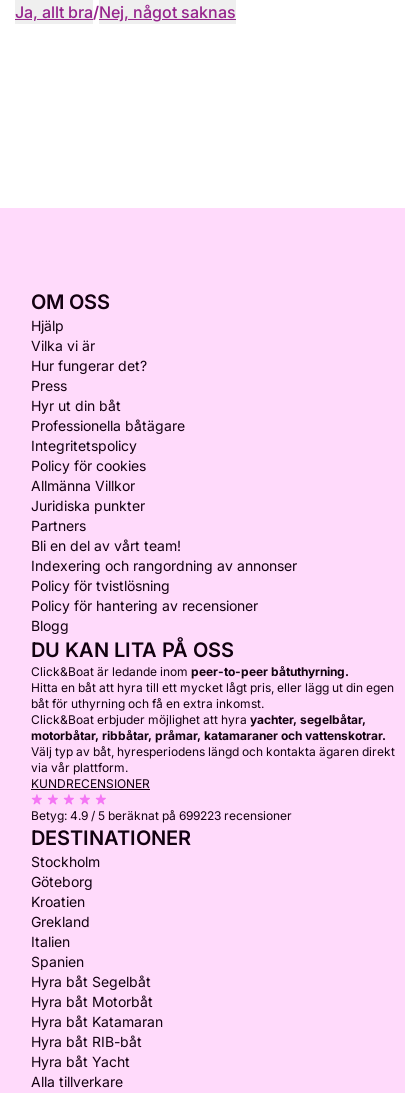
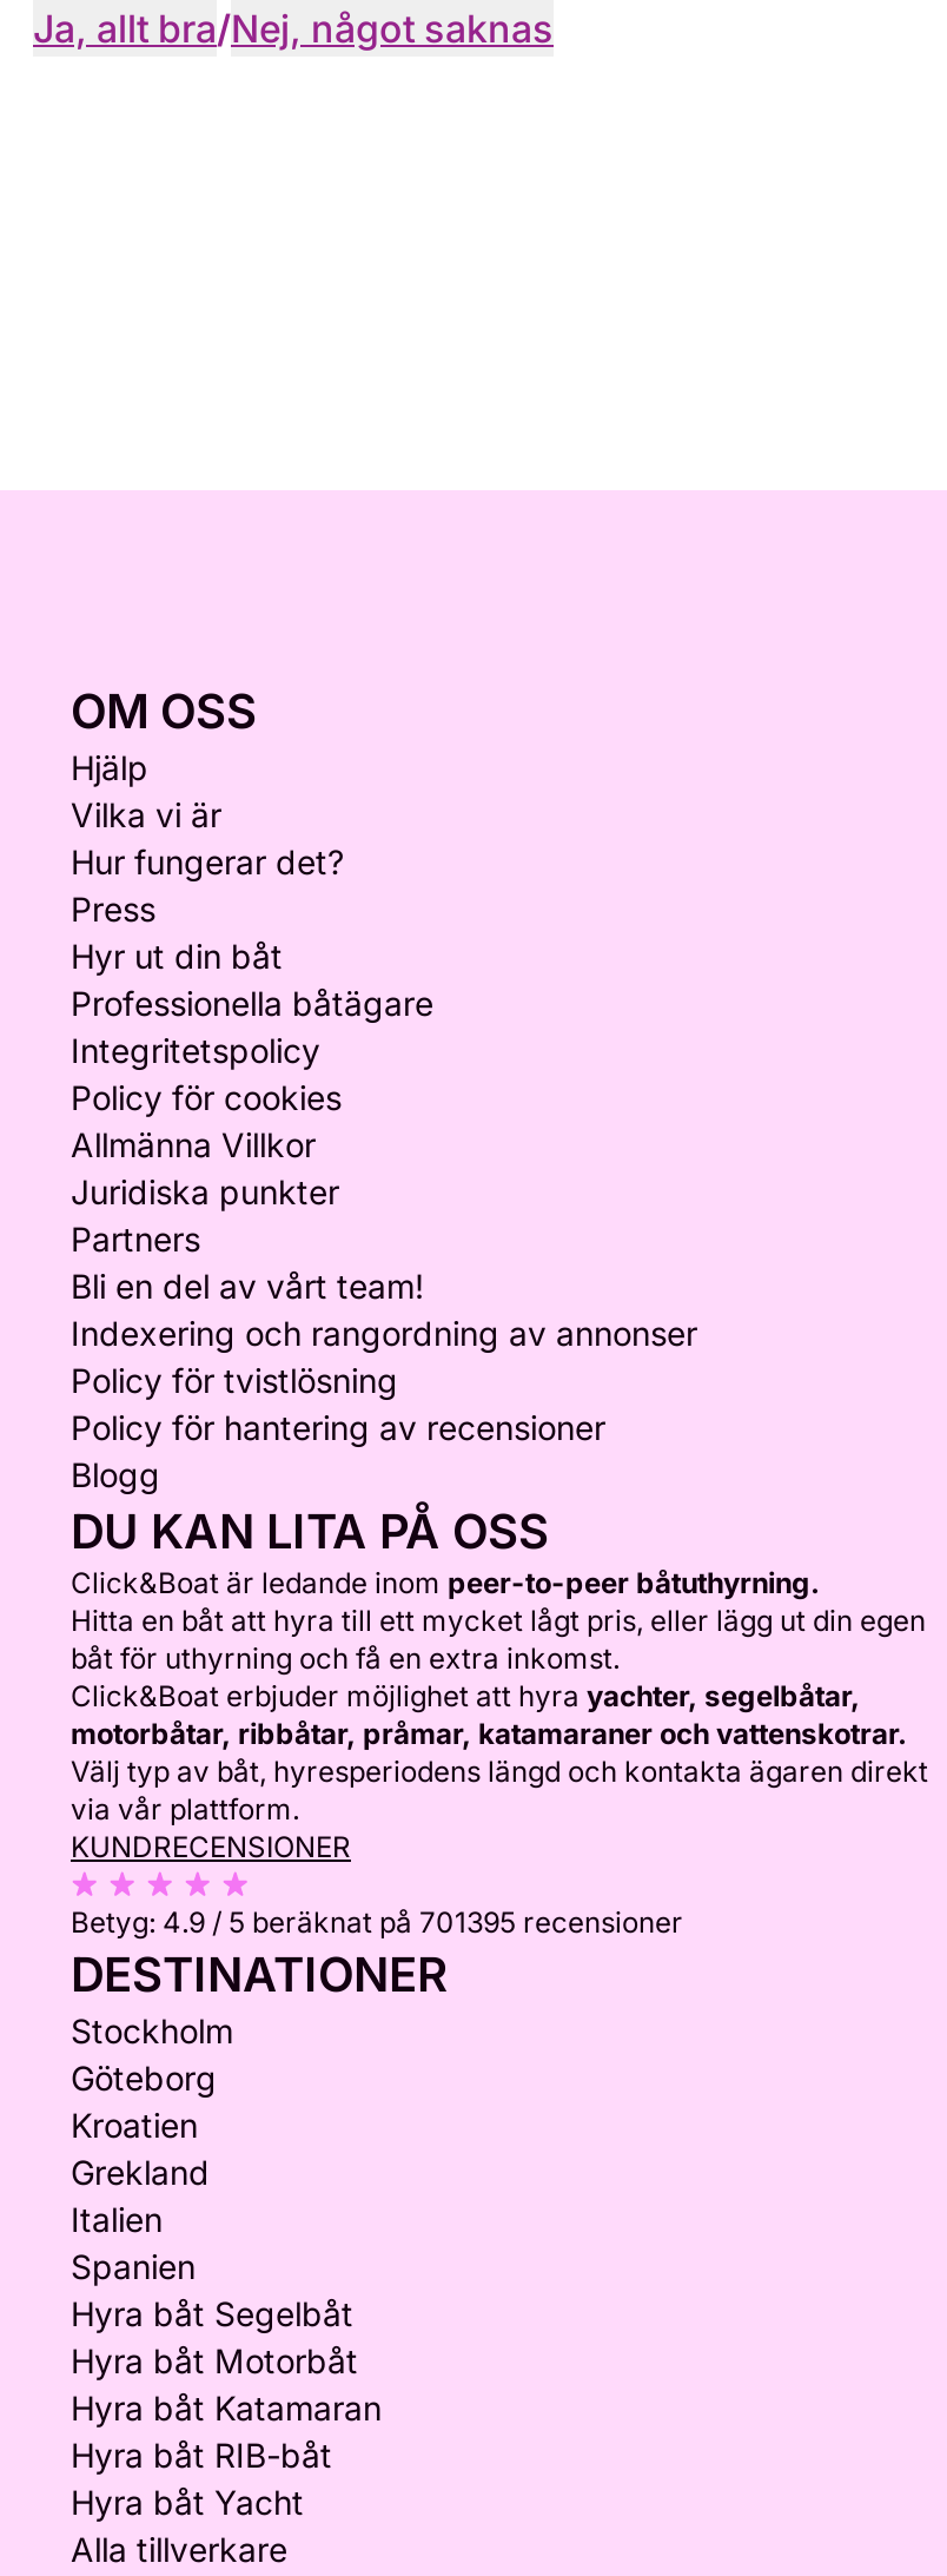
[31,808,292,823] Betyg: 4.9 / 5 beräknat på 699223 recensioner -> [71,1904,683,1940] Betyg: 4.9 / 5 beräknat på 701395 recensioner

